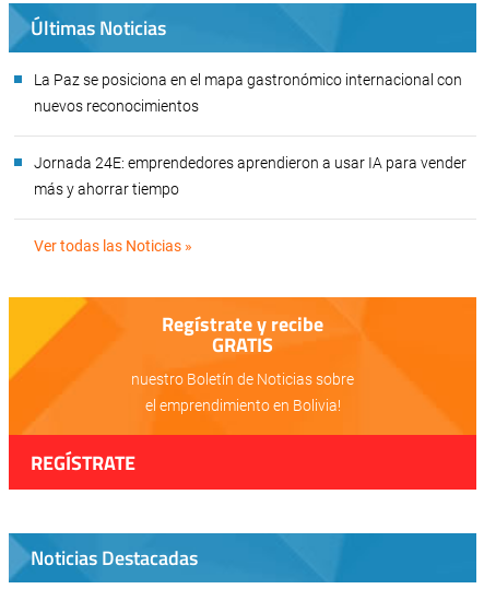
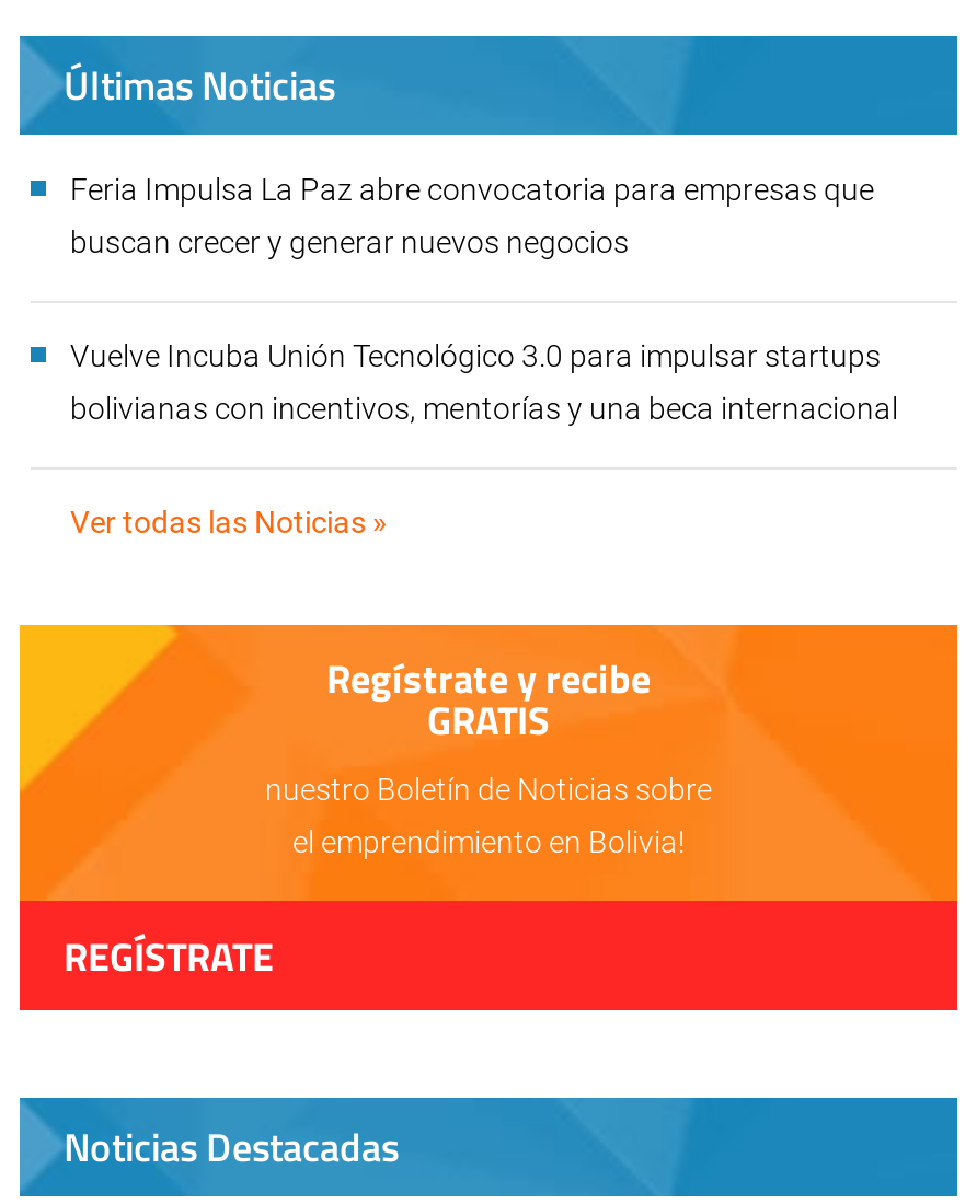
[34,71,462,89] La Paz se posiciona en el mapa gastronómico internacional con -> [70,172,874,207] Feria Impulsa La Paz abre convocatoria para empresas que
[34,97,199,115] nuevos reconocimientos -> [70,224,629,259] buscan crecer y generar nuevos negocios
[34,154,467,172] Jornada 24E: emprendedores aprendieron a usar IA para vender -> [70,338,881,373] Vuelve Incuba Unión Tecnológico 3.0 para impulsar startups
[34,180,179,198] más y ahorrar tiempo -> [70,391,905,426] bolivianas con incentivos, mentorías y una beca internacional

